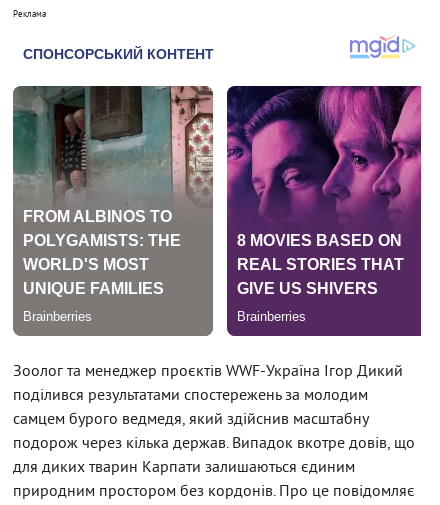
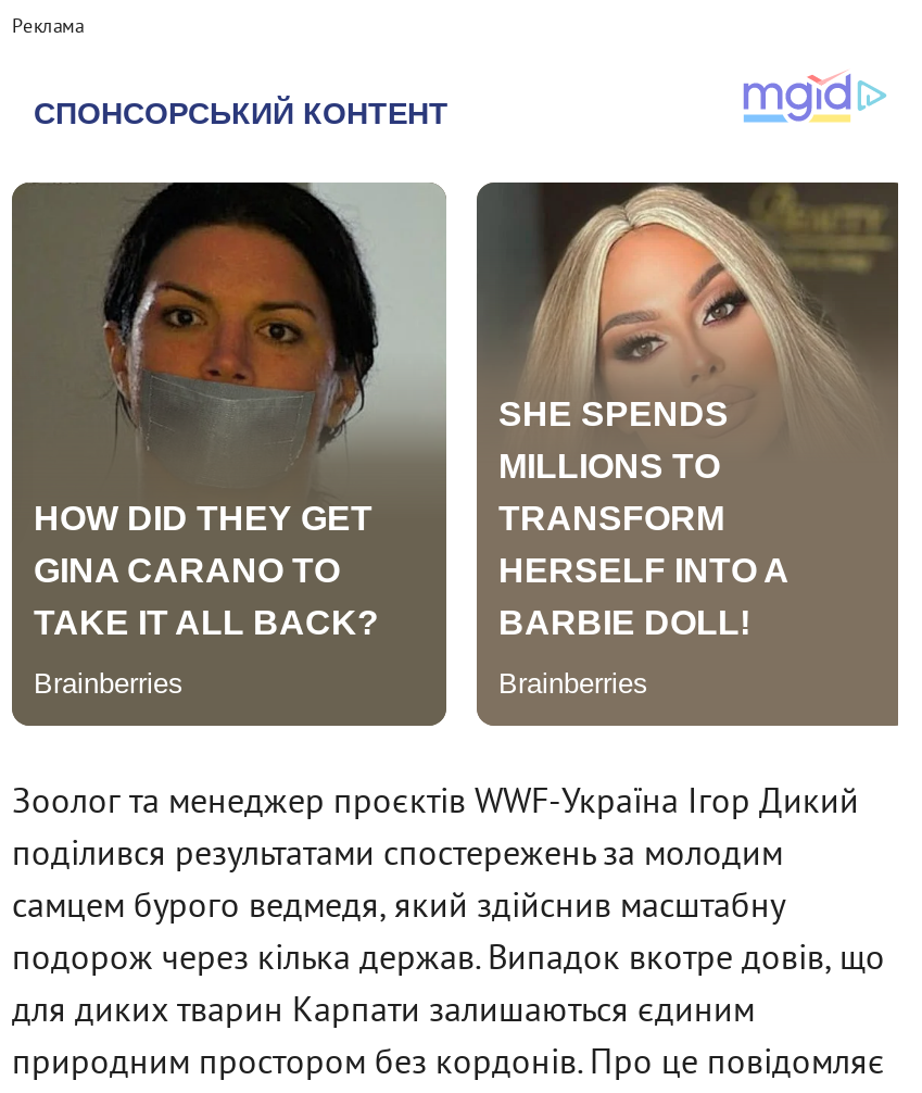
[13,86,213,333] [image] -> [12,183,446,721] [image]
[226,85,422,336] [image] -> [475,180,900,726] [image]

